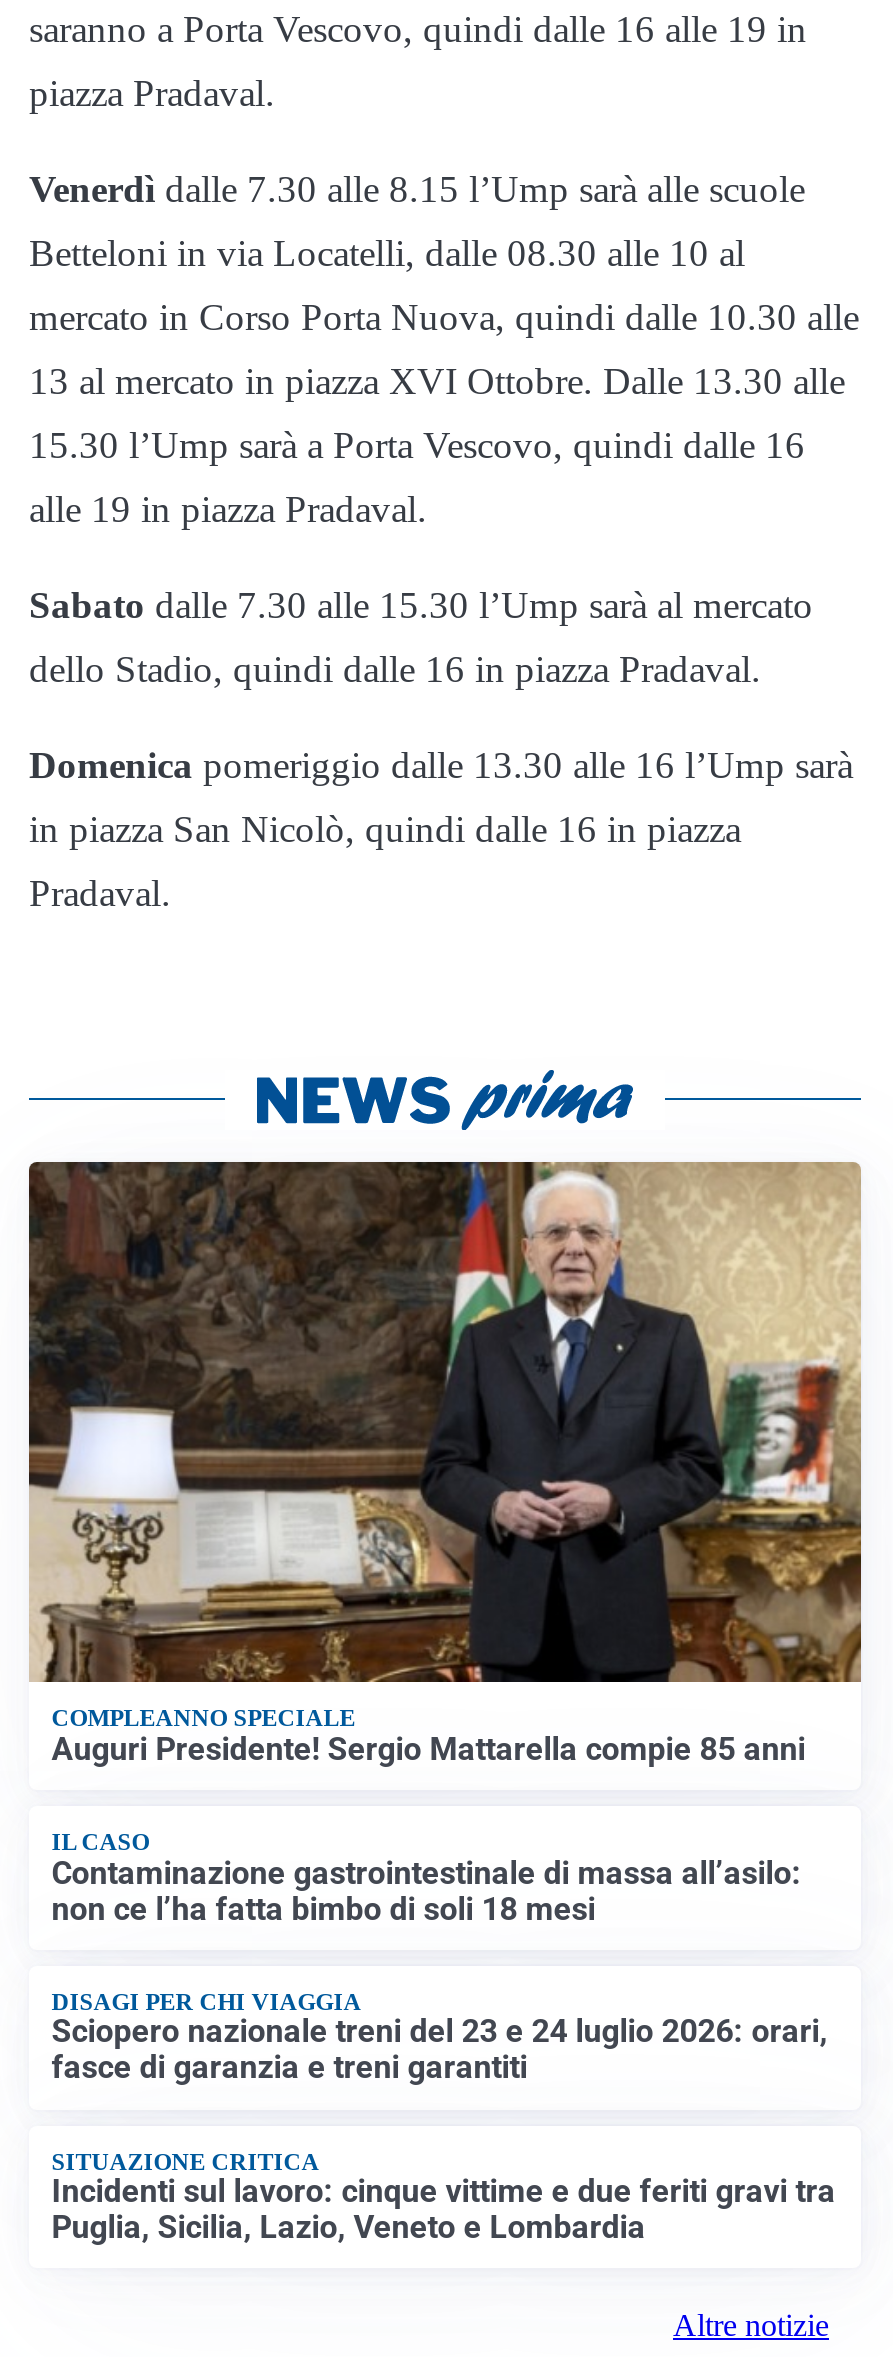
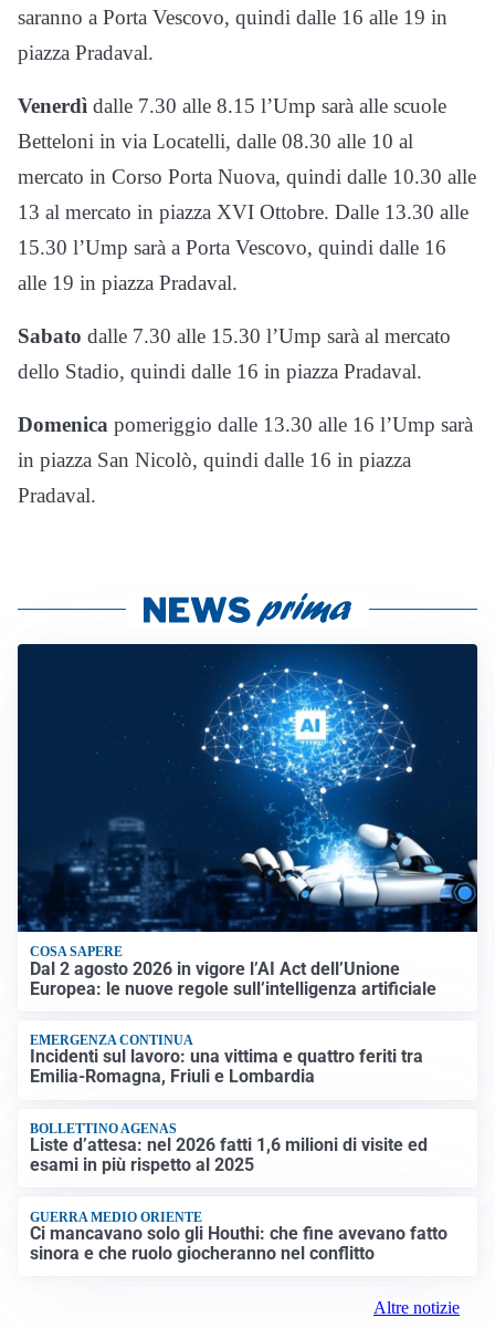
[27,1160,863,1767] [image] | COMPLEANNO SPECIALE | Auguri Presidente! Sergio Mattarella compie 85 anni -> [17,643,478,999] [image] | COSA SAPERE | Dal 2 agosto 2026 in vigore l’AI Act dell’Unione | Europea: le nuove regole sull’intelligenza artificiale
[51,1828,801,1927] IL CASO | Contaminazione gastrointestinale di massa all’asilo: | non ce l’ha fatta bimbo di soli 18 mesi -> [30,1033,423,1087] EMERGENZA CONTINUA | Incidenti sul lavoro: una vittima e quattro feriti tra | Emilia-Romagna, Friuli e Lombardia
[51,1988,827,2086] DISAGI PER CHI VIAGGIA | Sciopero nazionale treni del 23 e 24 luglio 2026: orari, | fasce di garanzia e treni garantiti -> [30,1121,428,1176] BOLLETTINO AGENAS | Liste d’attesa: nel 2026 fatti 1,6 milioni di visite ed | esami in più rispetto al 2025
[51,2147,835,2246] SITUAZIONE CRITICA | Incidenti sul lavoro: cinque vittime e due feriti gravi tra | Puglia, Sicilia, Lazio, Veneto e Lombardia -> [30,1209,448,1264] GUERRA MEDIO ORIENTE | Ci mancavano solo gli Houthi: che fine avevano fatto | sinora e che ruolo giocheranno nel conflitto

